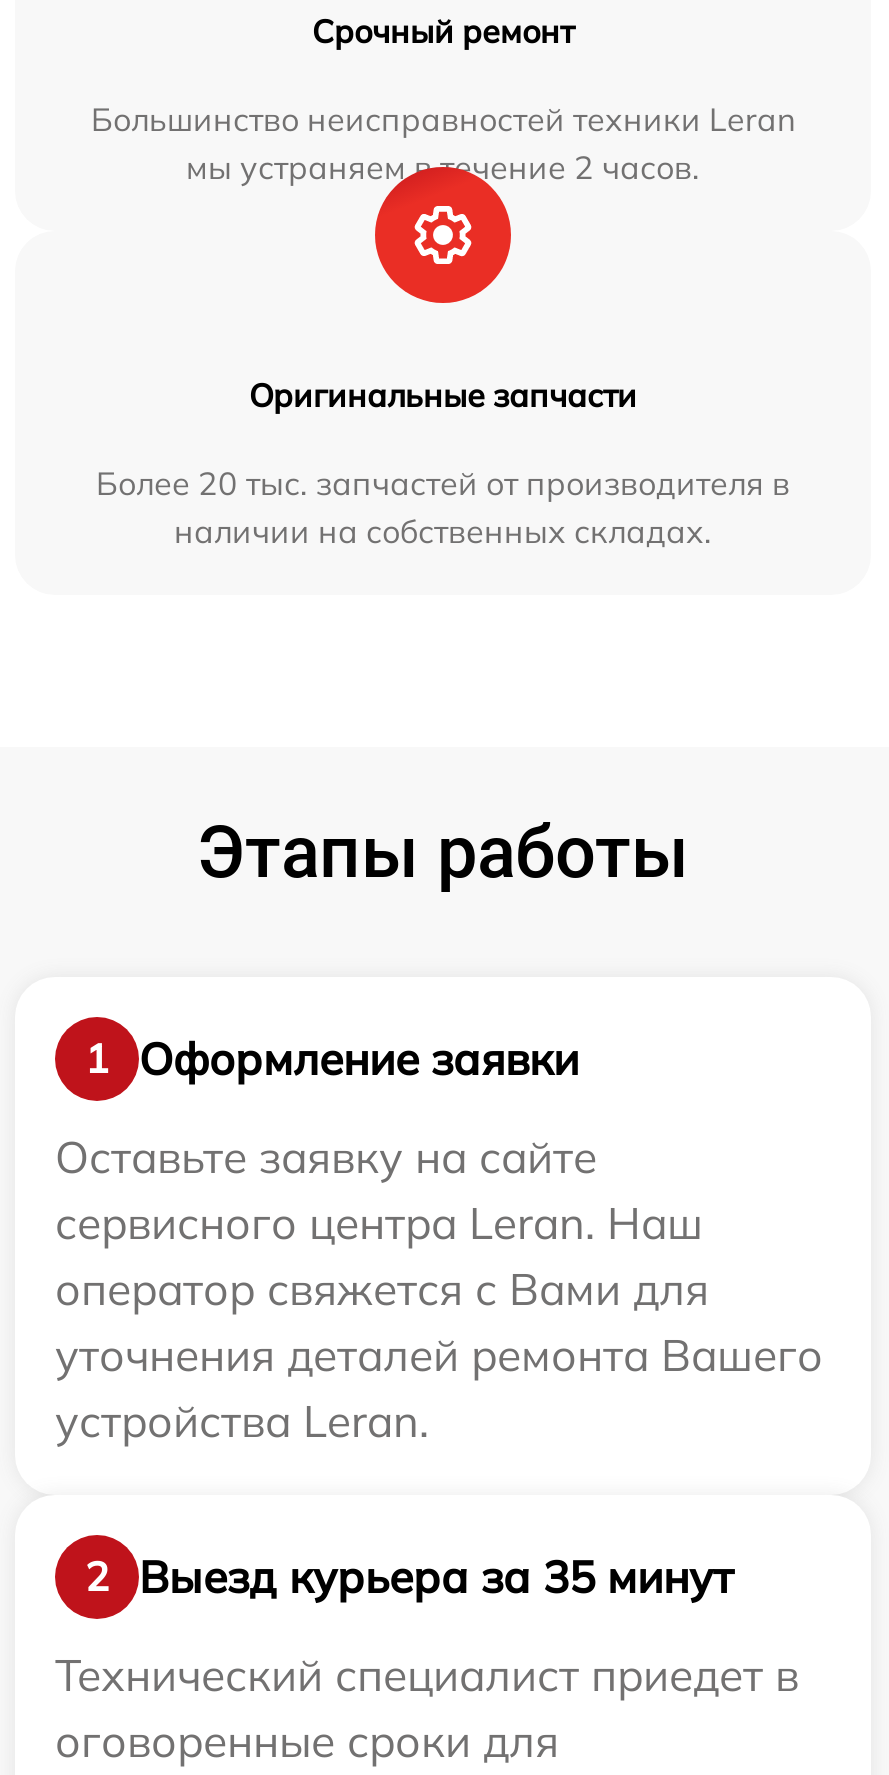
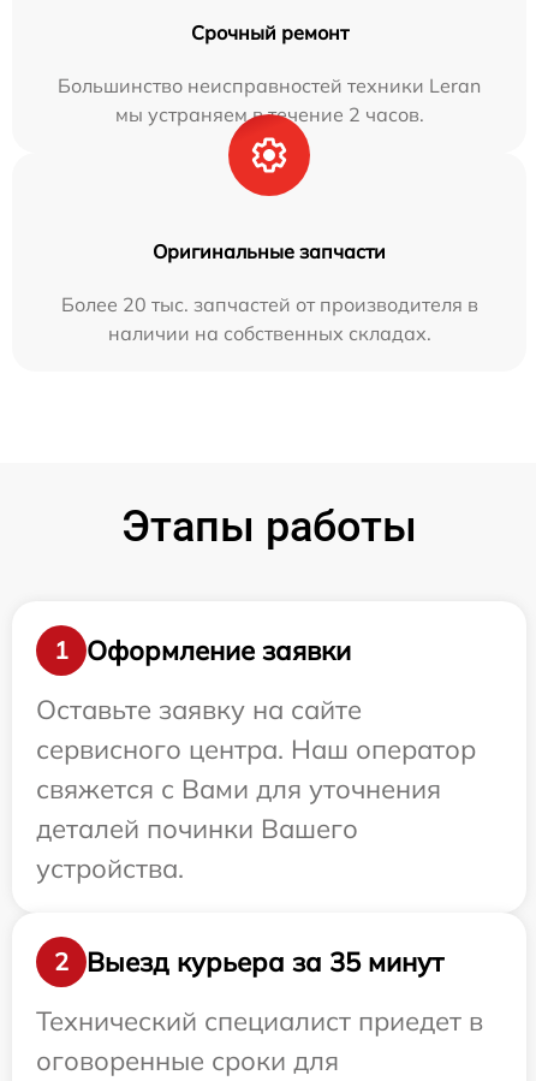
[55,1196,823,1450] сервисного центра Leran. Наш | оператор свяжется с Вами для | уточнения деталей ремонта Вашего | устройства Leran. -> [36,733,476,885] сервисного центра. Наш оператор | свяжется с Вами для уточнения | деталей починки Вашего | устройства.

